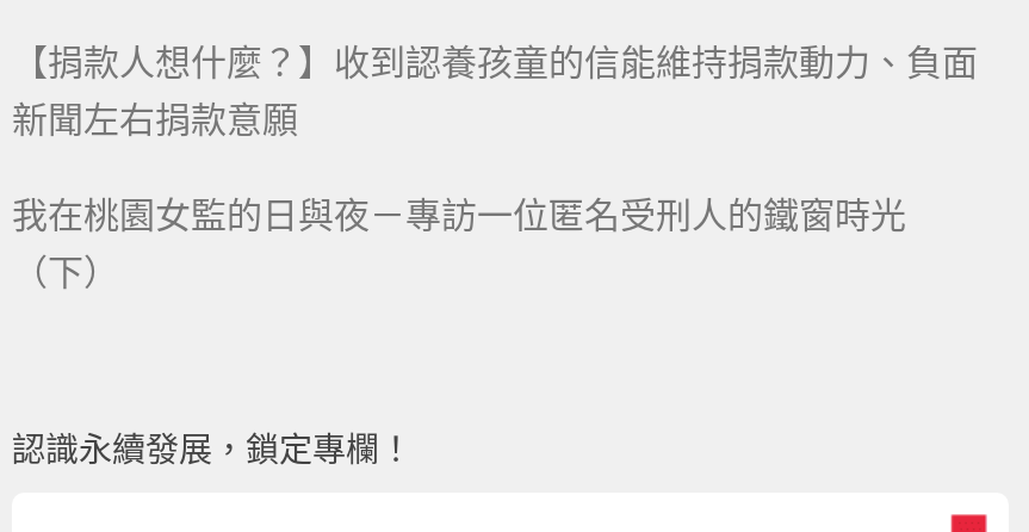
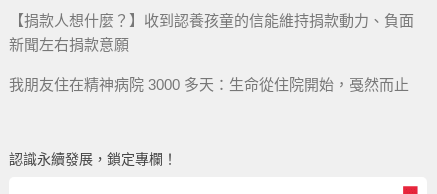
[12,193,906,291] 我在桃園女監的日與夜－專訪一位匿名受刑人的鐵窗時光 | （下） -> [9,76,409,93] 我朋友住在精神病院 3000 多天：生命從住院開始，戞然而止

